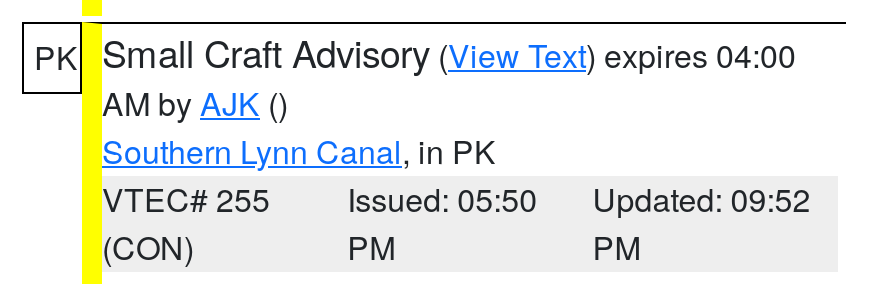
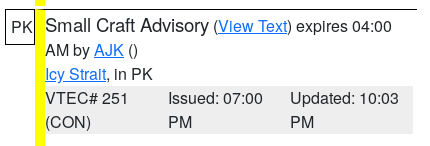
[102,128,496,222] Southern Lynn Canal, in PK | VTEC# 255 -> [45,62,153,109] Icy Strait, in PK | VTEC# 251
[347,176,537,222] Issued: 05:50 -> [168,86,263,109] Issued: 07:00
[592,176,810,222] Updated: 09:52 -> [290,86,399,109] Updated: 10:03

